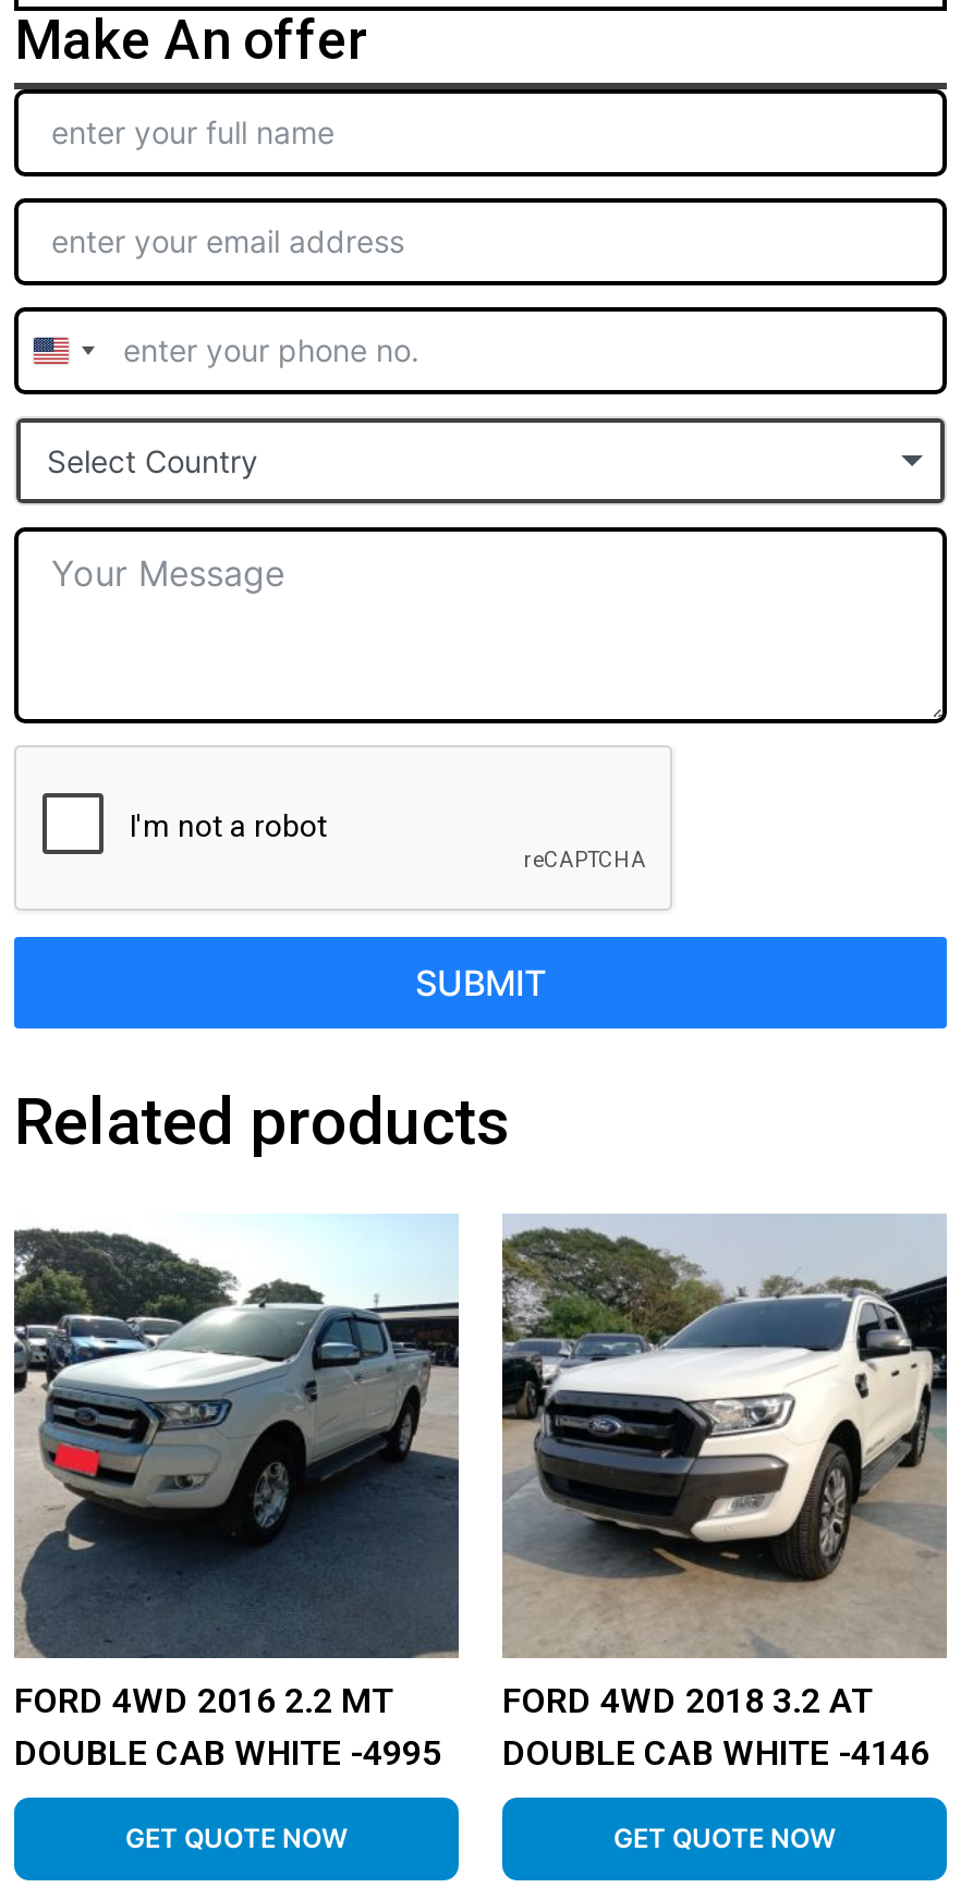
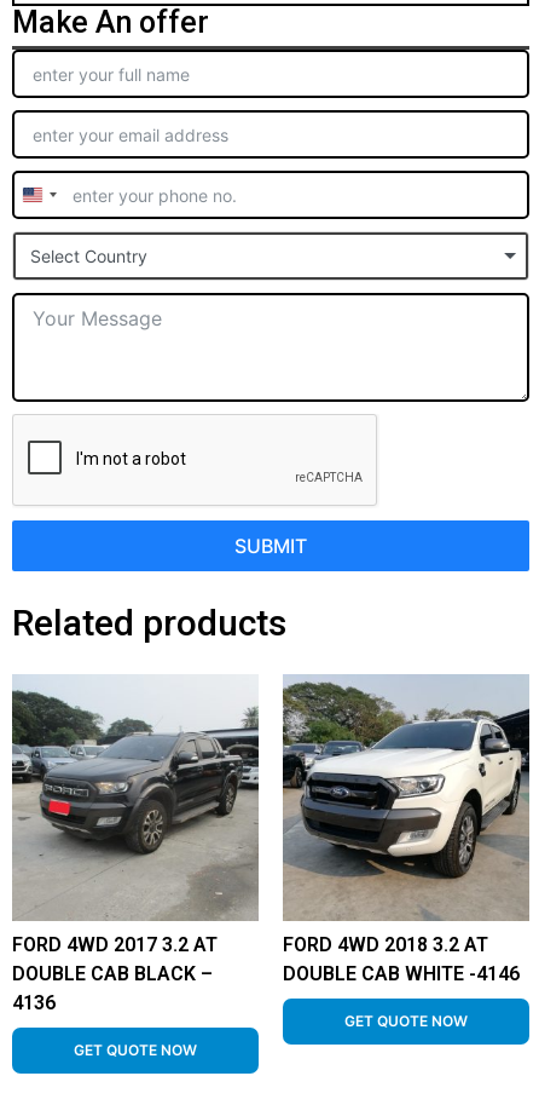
[12,1216,459,1774] [image] | FORD 4WD 2016 2.2 MT | DOUBLE CAB WHITE -4995 -> [12,674,259,1014] [image] | FORD 4WD 2017 3.2 AT | DOUBLE CAB BLACK – | 4136

